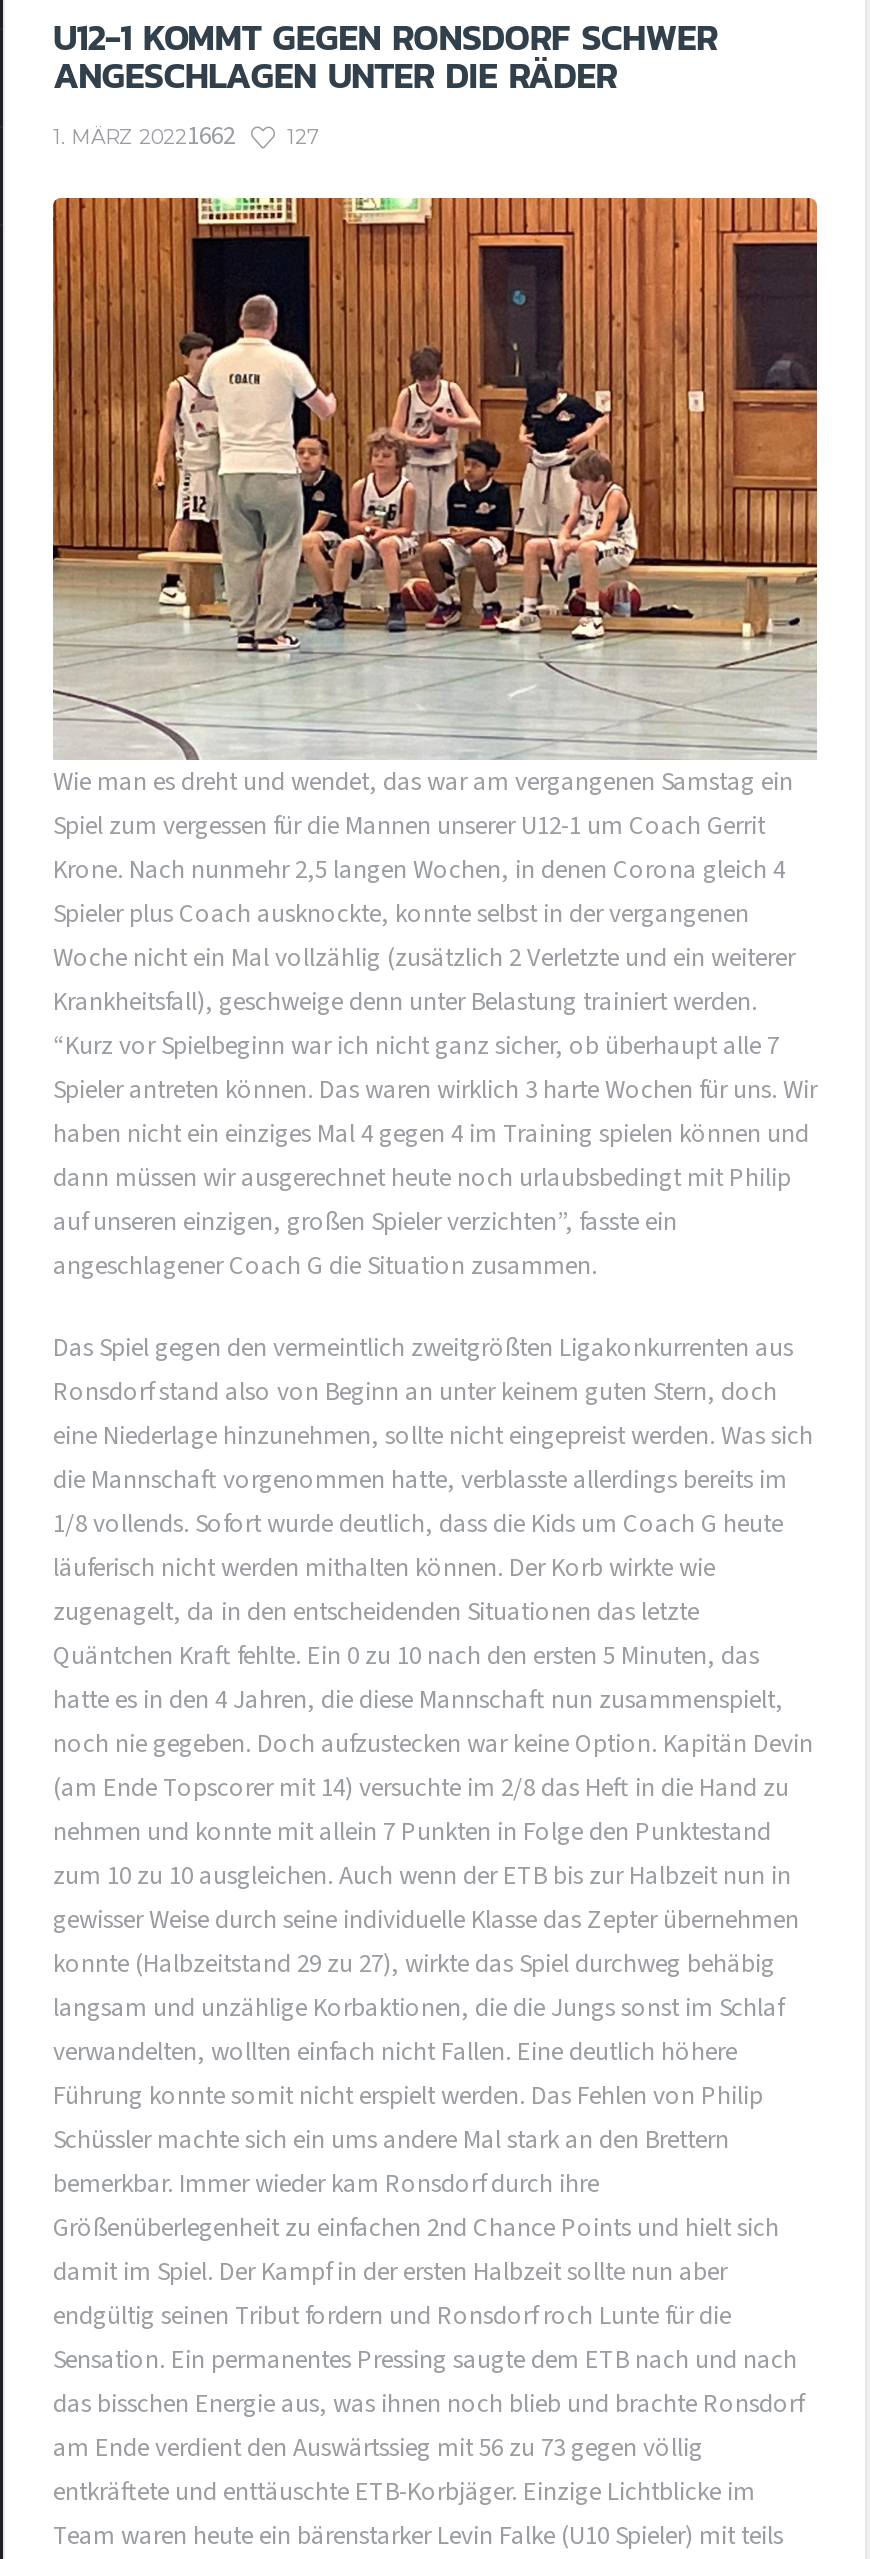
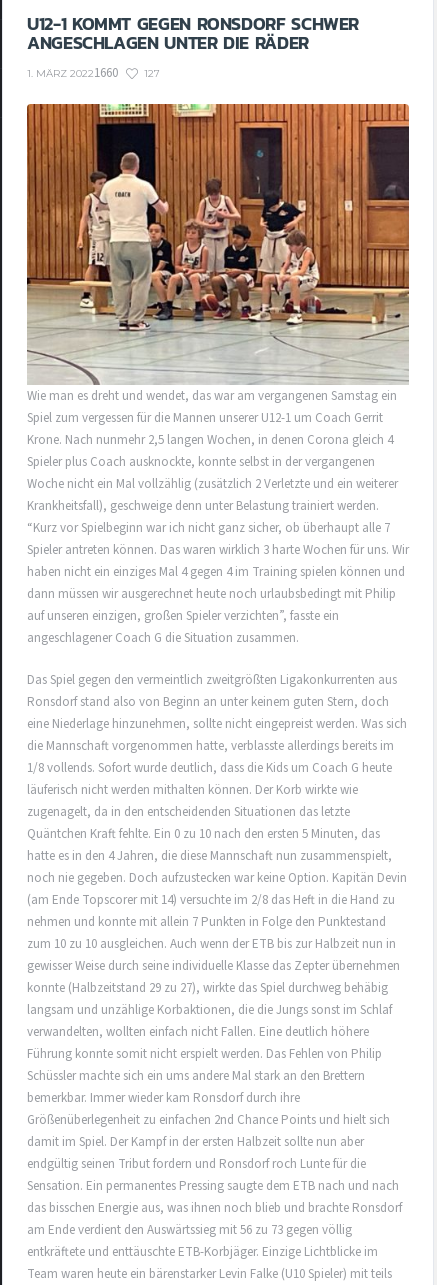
[53,118,319,154] 1. MÄRZ 20221662 127 -> [27,64,160,82] 1. MÄRZ 20221660 127

